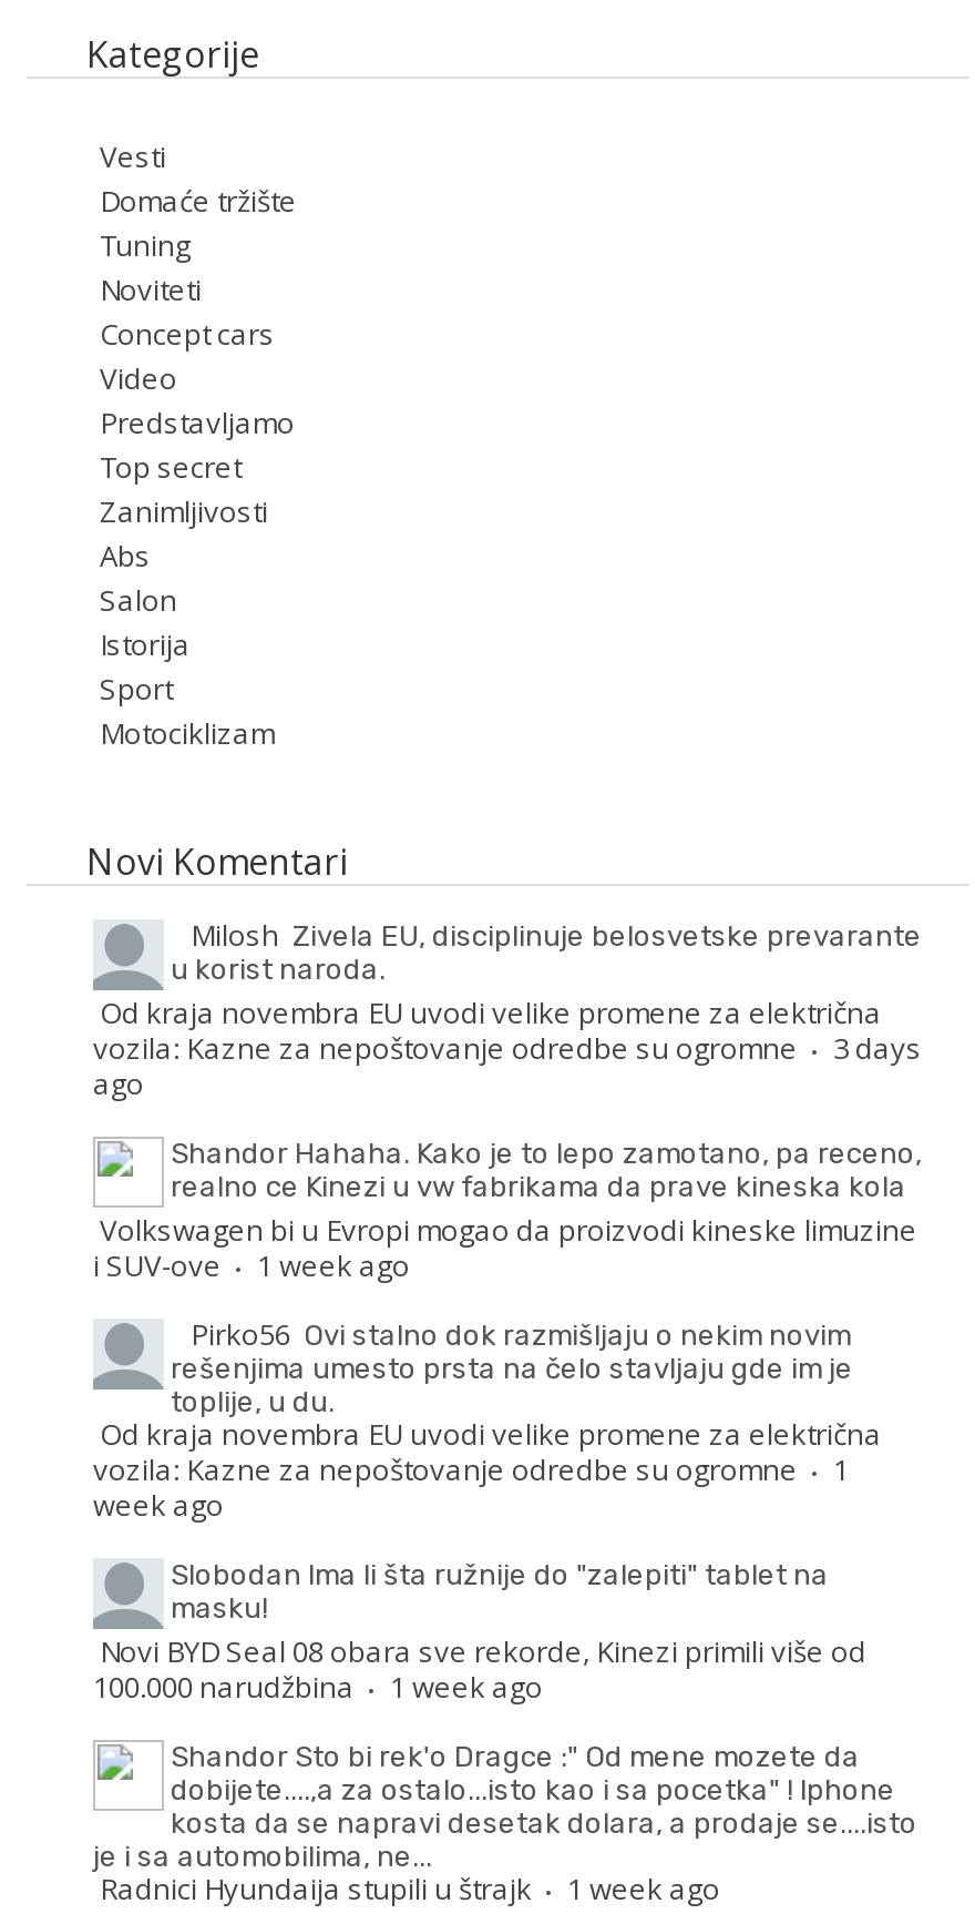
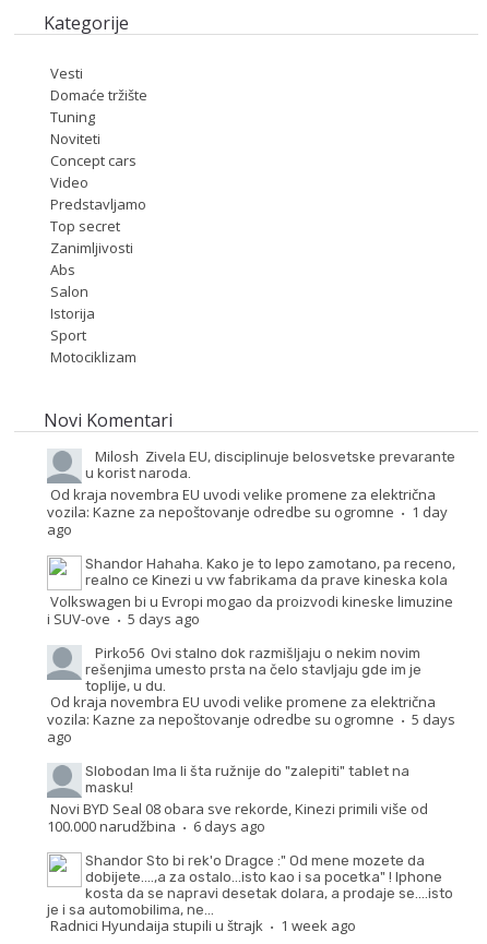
[93,1028,922,1068] vozila: Kazne za nepoštovanje odredbe su ogromne · 3 days -> [47,502,448,522] vozila: Kazne za nepoštovanje odredbe su ogromne · 1 day
[93,1245,410,1285] i SUV-ove · 1 week ago -> [47,609,200,629] i SUV-ove · 5 days ago
[93,1449,849,1525] vozila: Kazne za nepoštovanje odredbe su ogromne · 1 | week ago -> [47,709,455,746] vozila: Kazne za nepoštovanje odredbe su ogromne · 5 days | ago
[93,1667,543,1707] 100.000 narudžbina · 1 week ago -> [47,816,265,836] 100.000 narudžbina · 6 days ago

